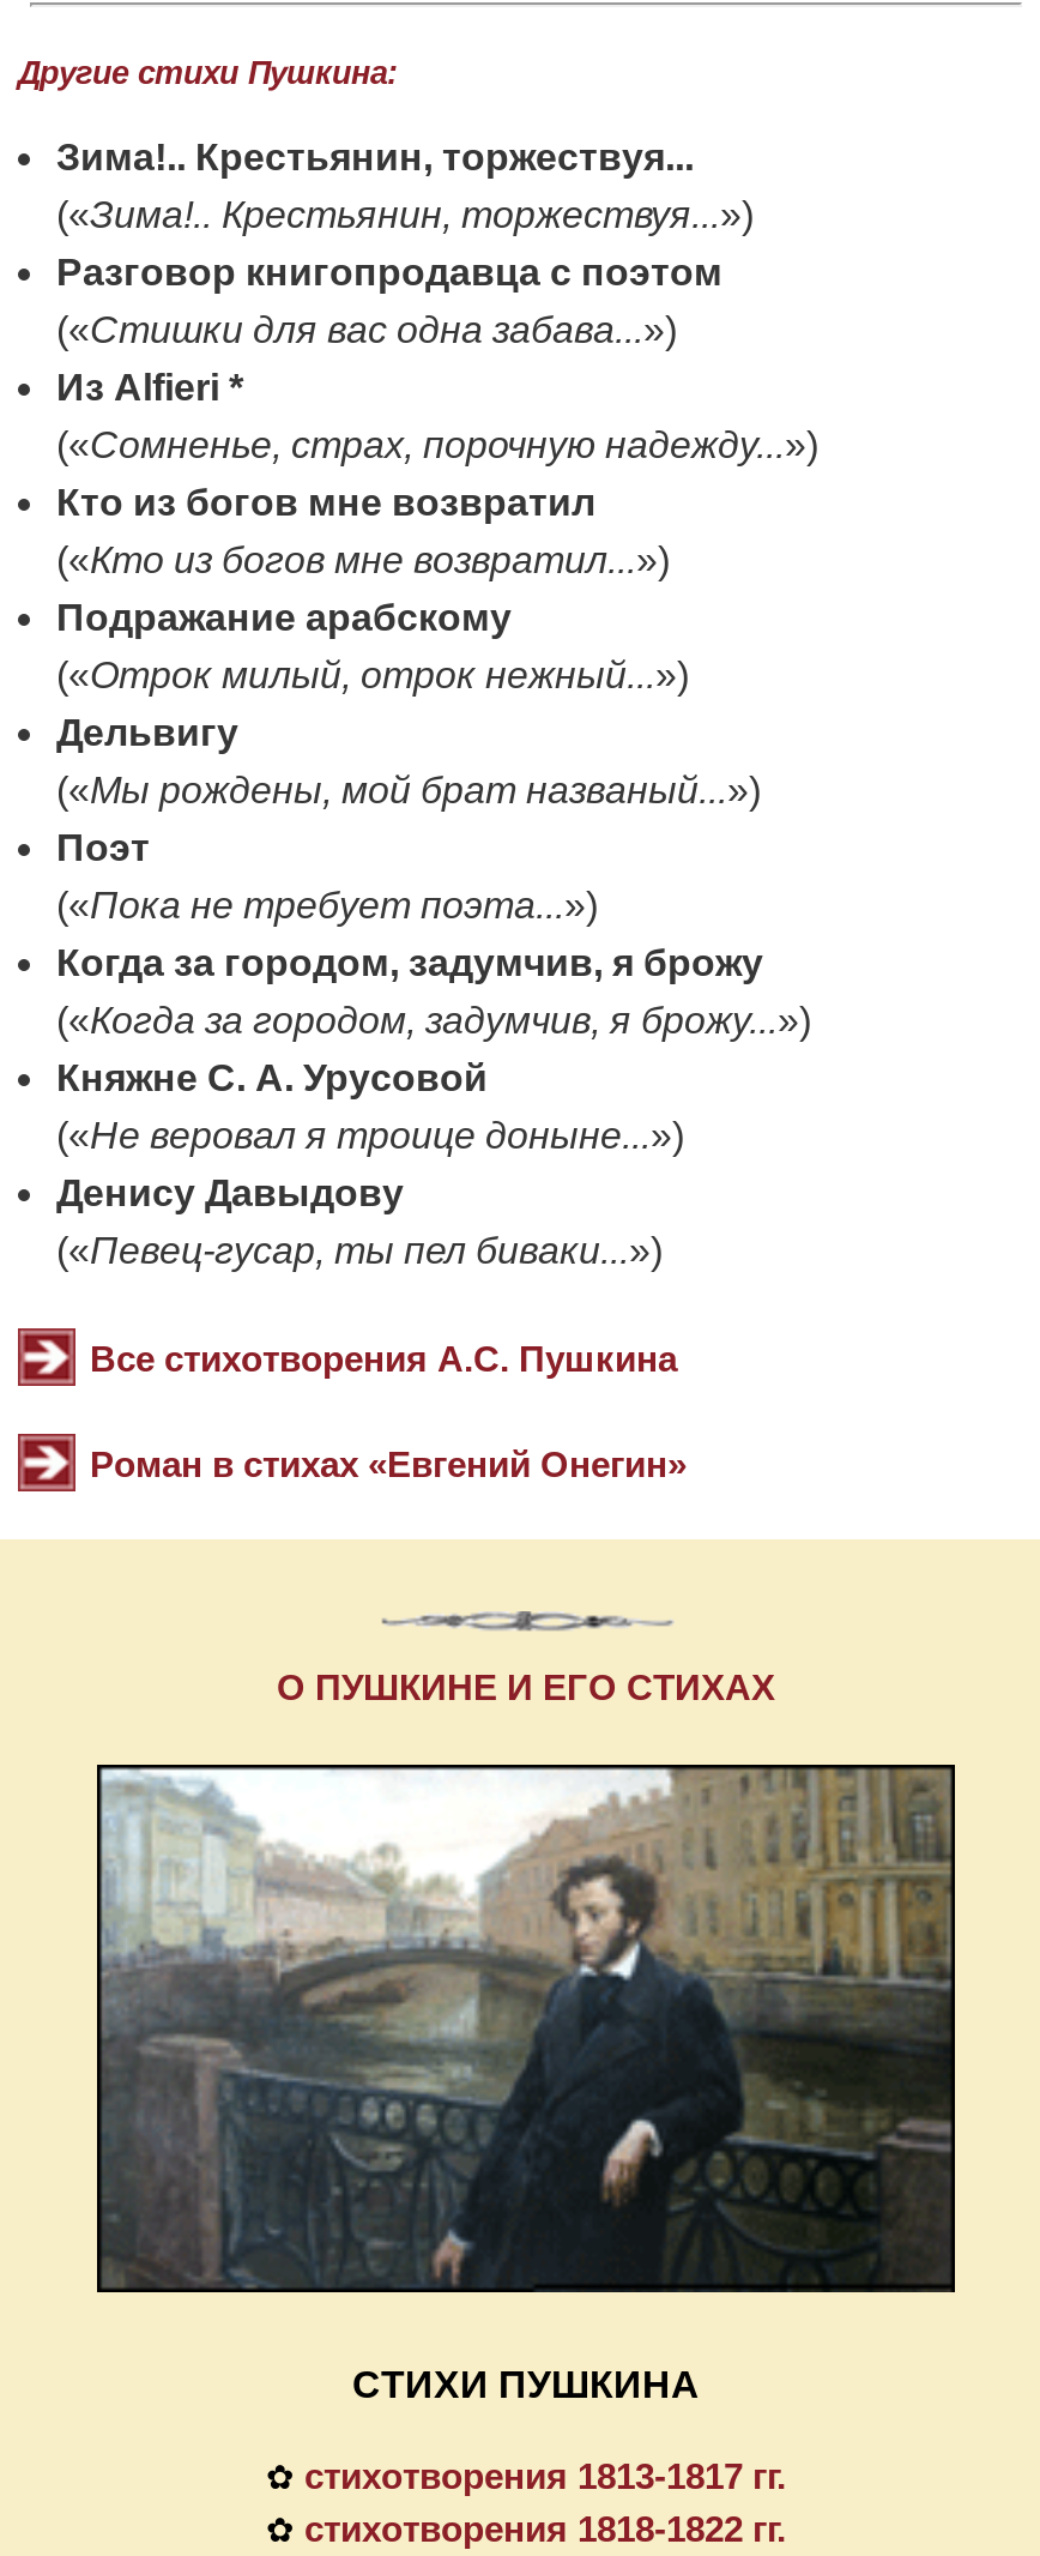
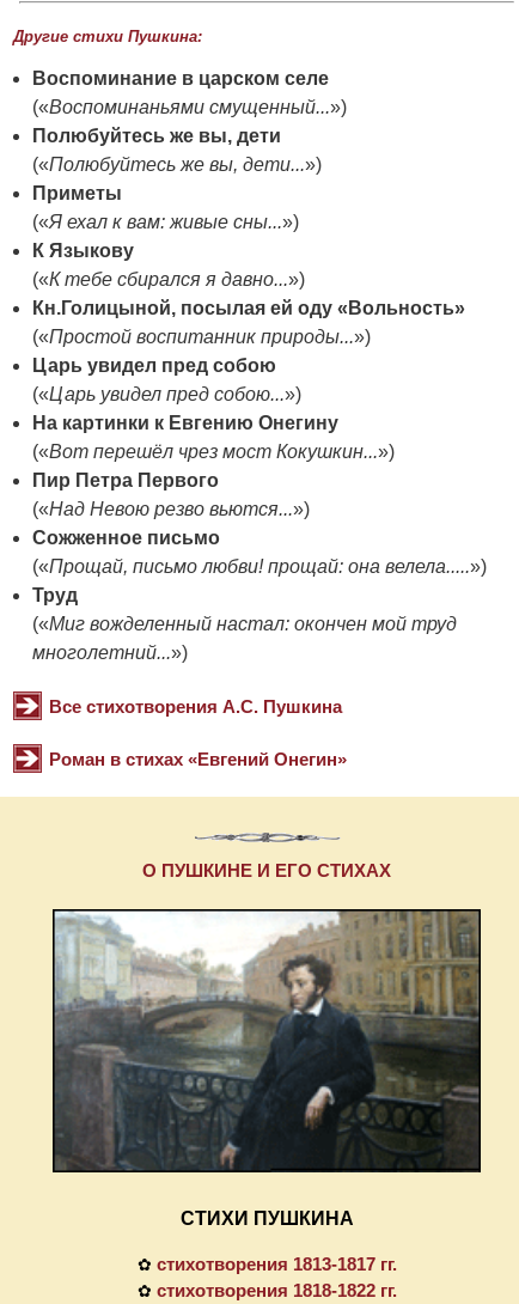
[56,137,818,1271] Зима!.. Крестьянин, торжествуя... | («Зима!.. Крестьянин, торжествуя...») | Разговор книгопродавца с поэтом | («Стишки для вас одна забава...») | Из Alfieri * | («Сомненье, страх, порочную надежду...») | Кто из богов мне возвратил | («Кто из богов мне возвратил...») | Подражание арабскому | («Отрок милый, отрок нежный...») | Дельвигу | («Мы рождены, мой брат названый...») | Поэт | («Пока не требует поэта...») | Когда за городом, задумчив, я брожу | («Когда за городом, задумчив, я брожу...») | Княжне С. А. Урусовой | («Не веровал я троице доныне...») | Денису Давыдову | («Певец-гусар, ты пел биваки...») -> [32,68,487,663] Воспоминание в царском селе | («Воспоминаньями смущенный...») | Полюбуйтесь же вы, дети | («Полюбуйтесь же вы, дети...») | Приметы | («Я ехал к вам: живые сны...») | К Языкову | («К тебе сбирался я давно...») | Кн.Голицыной, посылая ей оду «Вольность» | («Простой воспитанник природы...») | Царь увидел пред собою | («Царь увидел пред собою...») | На картинки к Евгению Онегину | («Вот перешёл чрез мост Кокушкин...») | Пир Петра Первого | («Над Невою резво вьются...») | Сожженное письмо | («Прощай, письмо любви! прощай: она велела.....») | Труд | («Миг вожделенный настал: окончен мой труд | многолетний...»)

